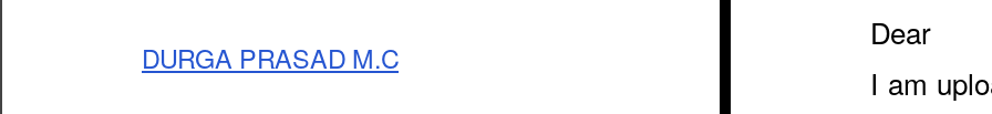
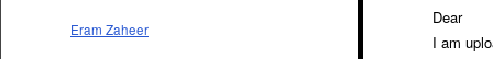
[142,40,399,75] DURGA PRASAD M.C -> [70,21,149,38] Eram Zaheer

